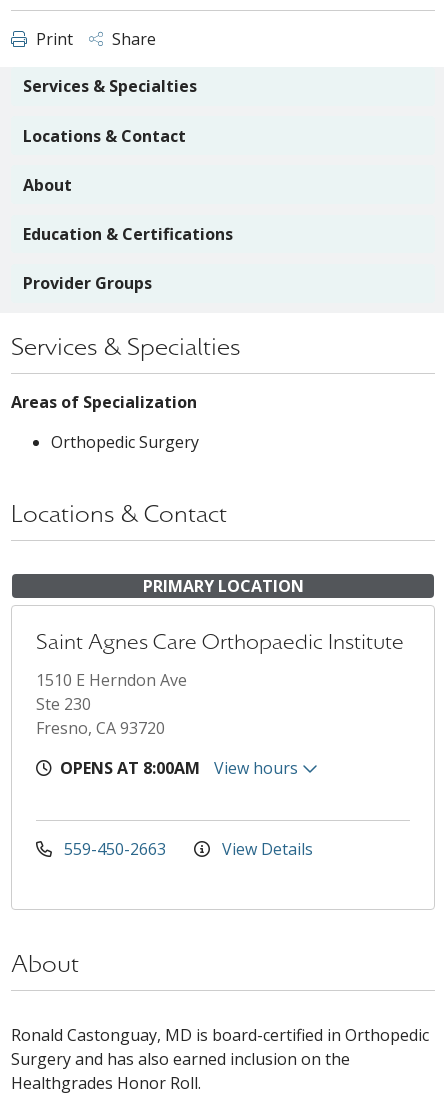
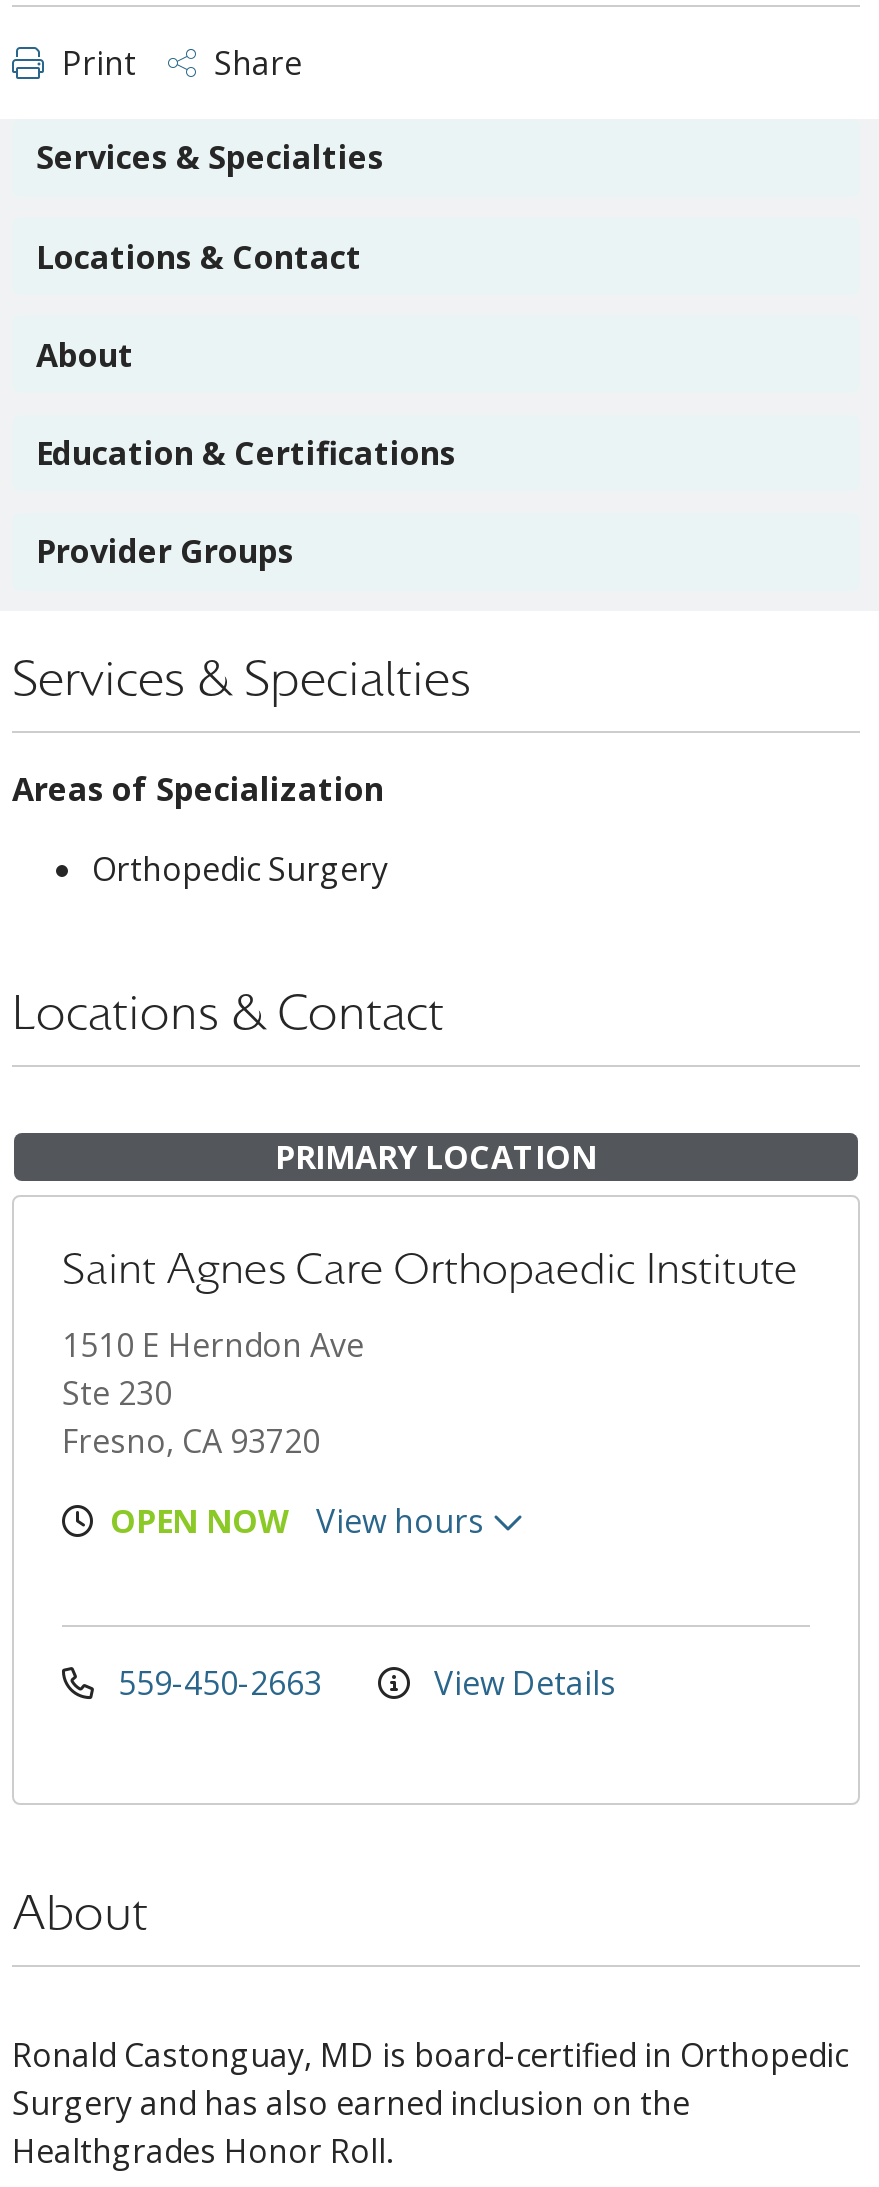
[60,757,200,779] OPENS AT 8:00AM -> [110,1499,288,1543] OPEN NOW

